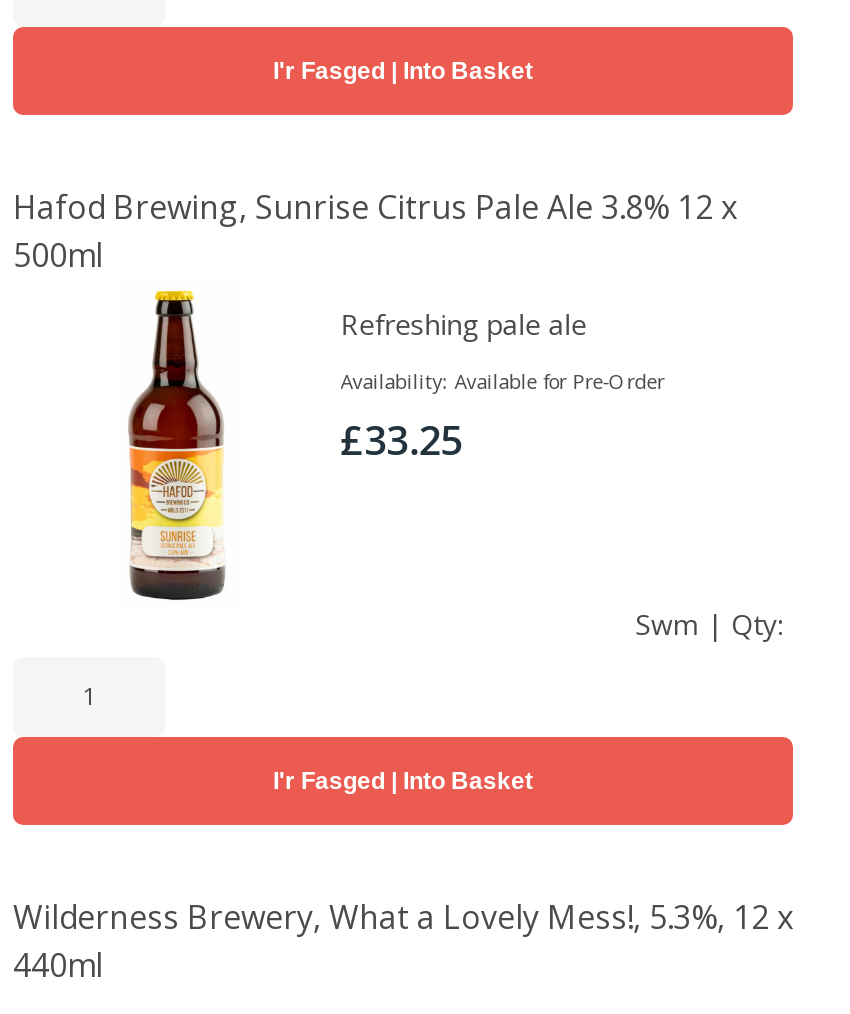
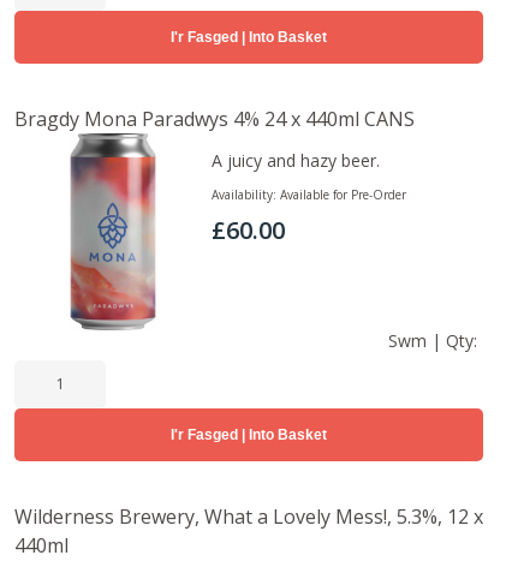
[13,186,737,278] Hafod Brewing, Sunrise Citrus Pale Ale 3.8% 12 x | 500ml -> [14,106,415,133] Bragdy Mona Paradwys 4% 24 x 440ml CANS
[107,293,247,607] [image] -> [70,142,156,332] [image]
[341,306,587,344] Refreshing pale ale -> [211,149,380,172] A juicy and hazy beer.
[341,414,463,468] £33.25 -> [211,214,285,247] £60.00

